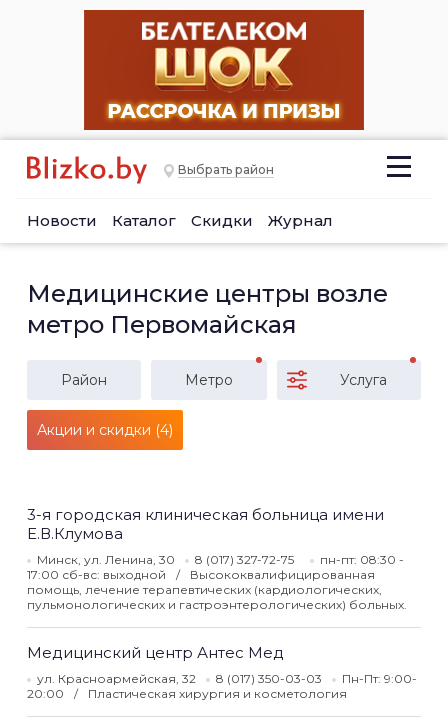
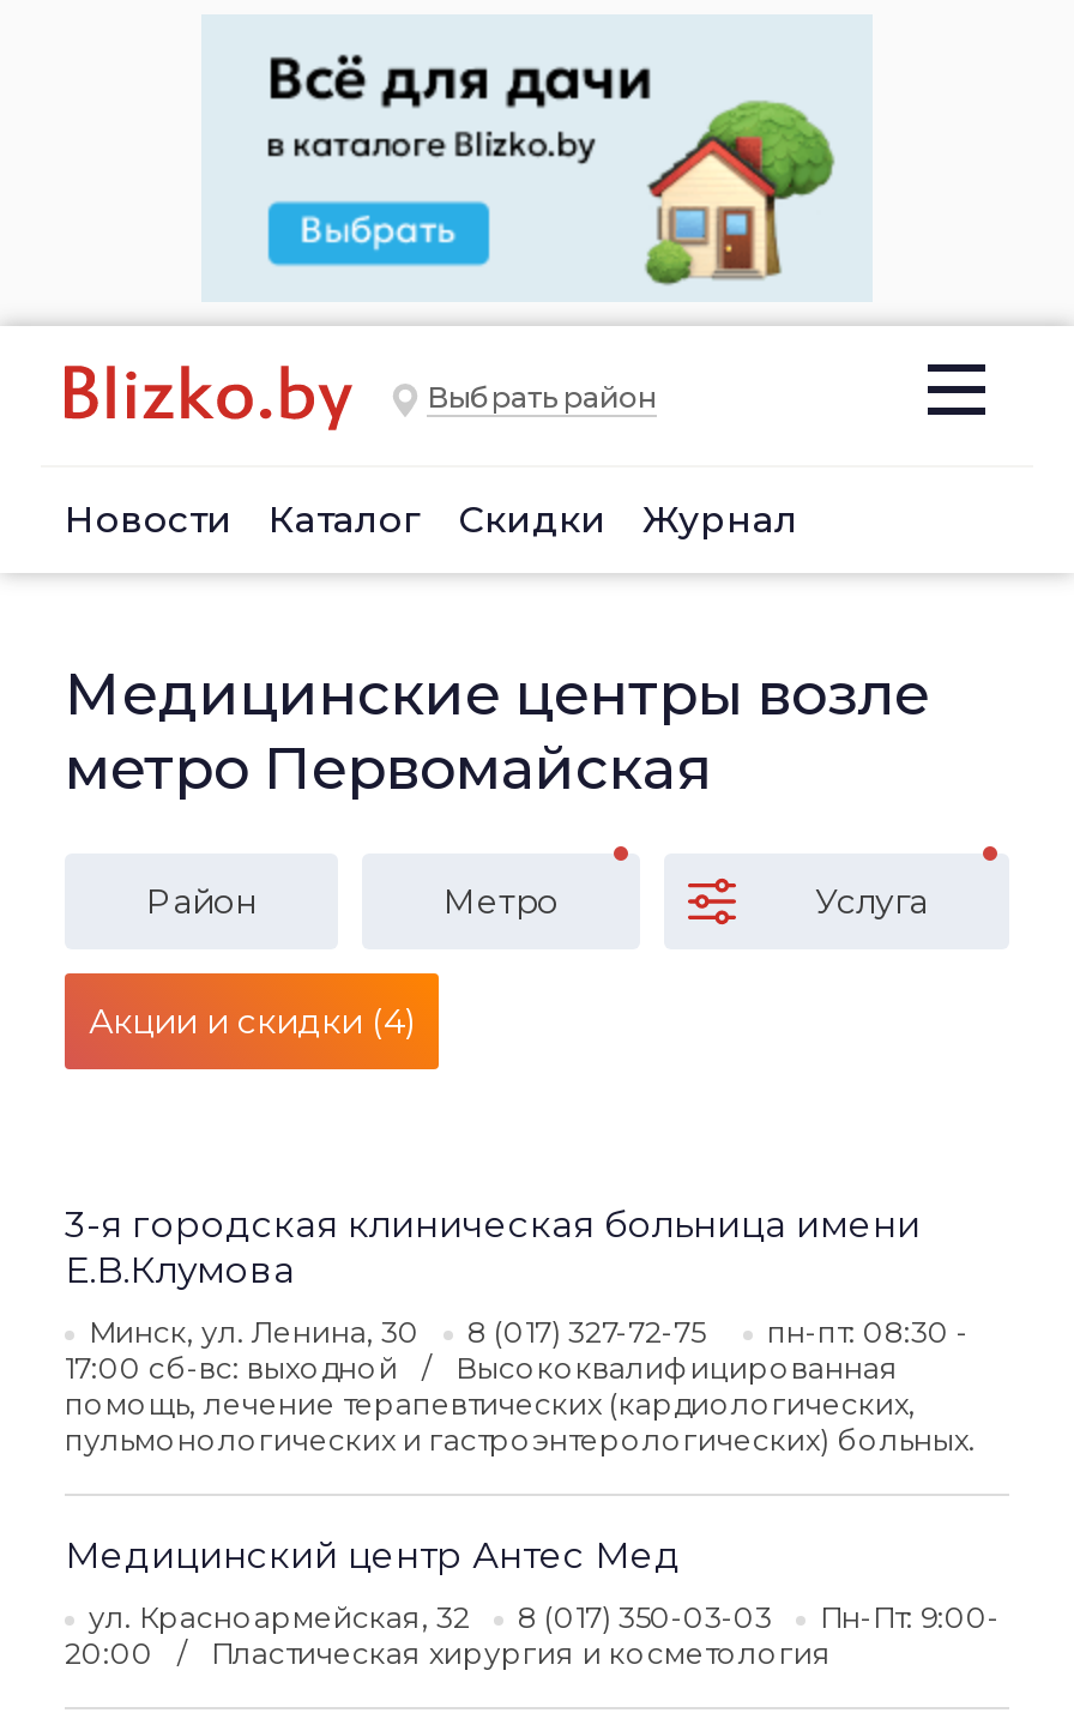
[83,9,365,131] [image] -> [201,14,873,302] [image]

